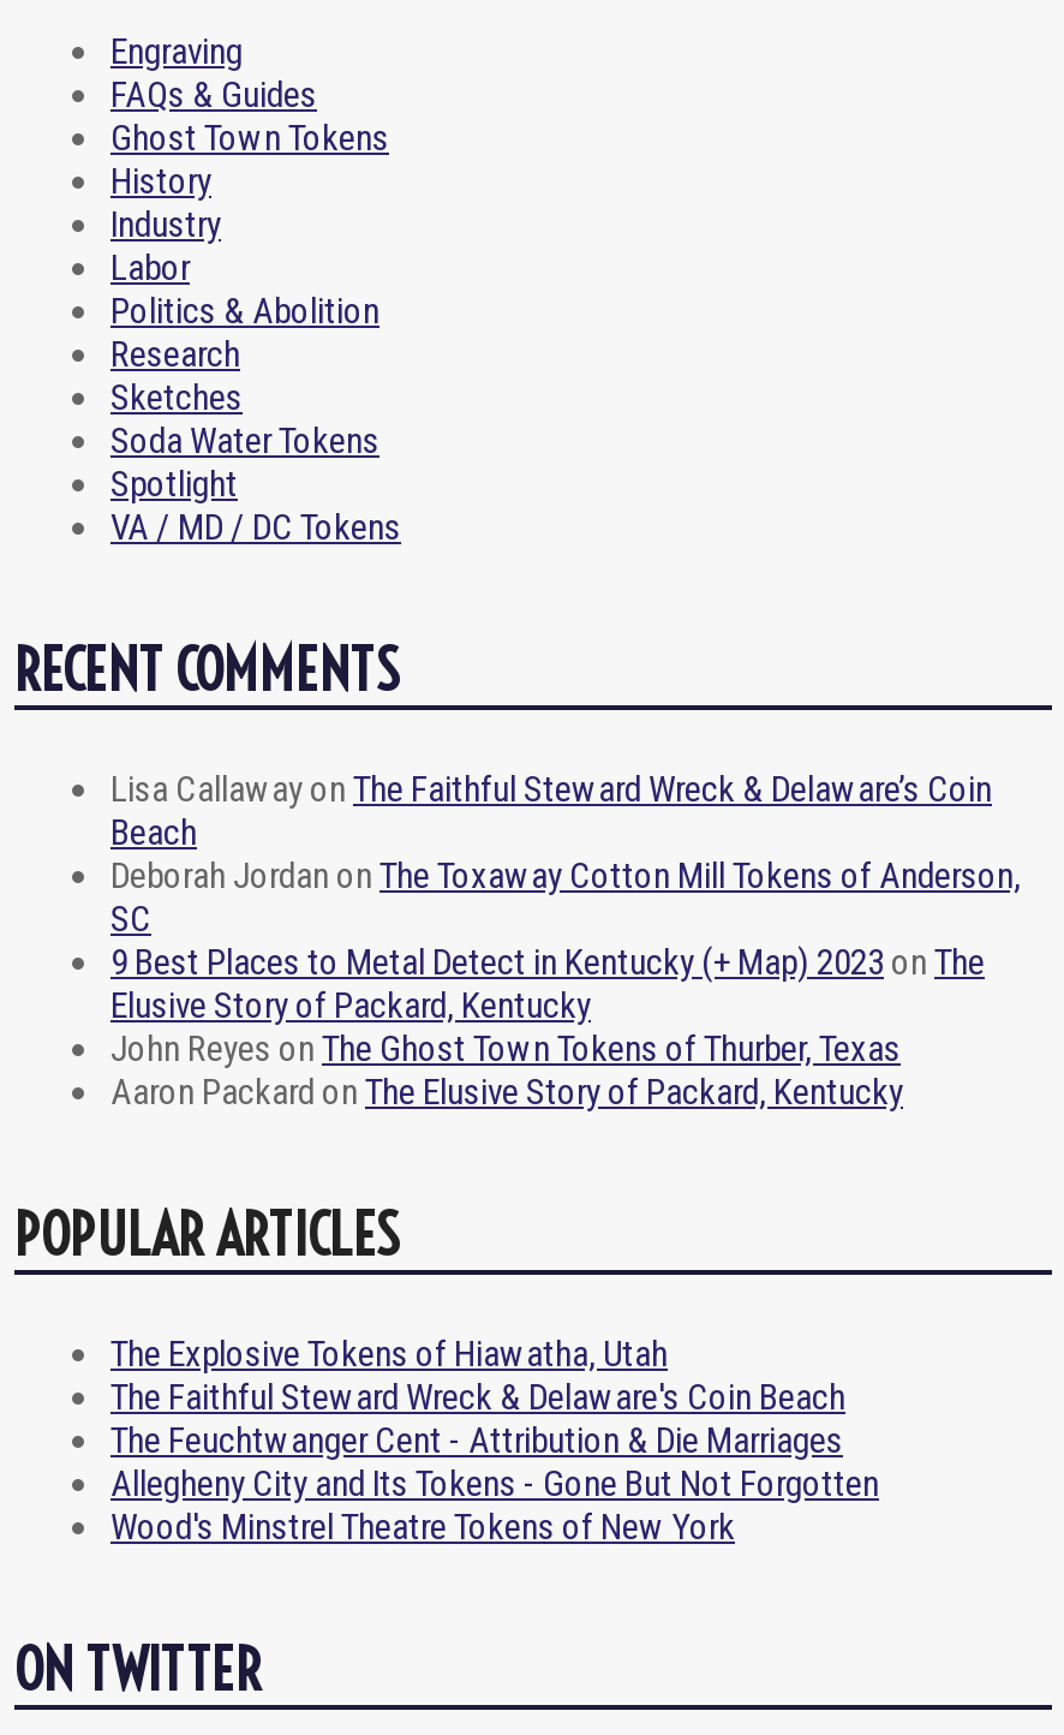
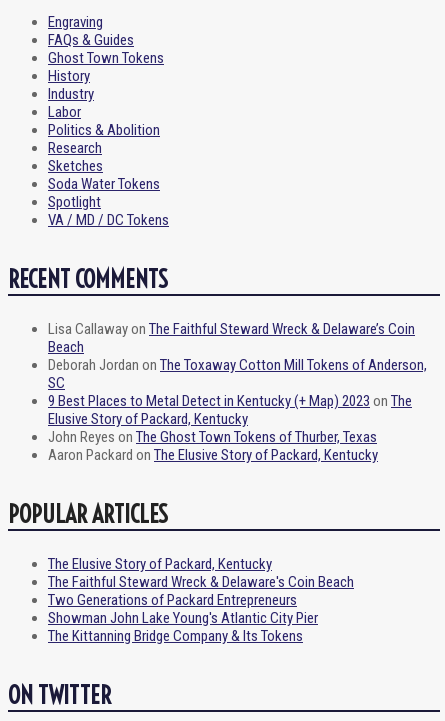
[110,1332,668,1376] The Explosive Tokens of Hiawatha, Utah -> [48,555,272,573] The Elusive Story of Packard, Kentucky
[110,1419,879,1549] The Feuchtwanger Cent - Attribution & Die Marriages | Allegheny City and Its Tokens - Gone But Not Forgotten | Wood's Minstrel Theatre Tokens of New York -> [48,591,318,645] Two Generations of Packard Entrepreneurs | Showman John Lake Young's Atlantic City Pier | The Kittanning Bridge Company & Its Tokens

